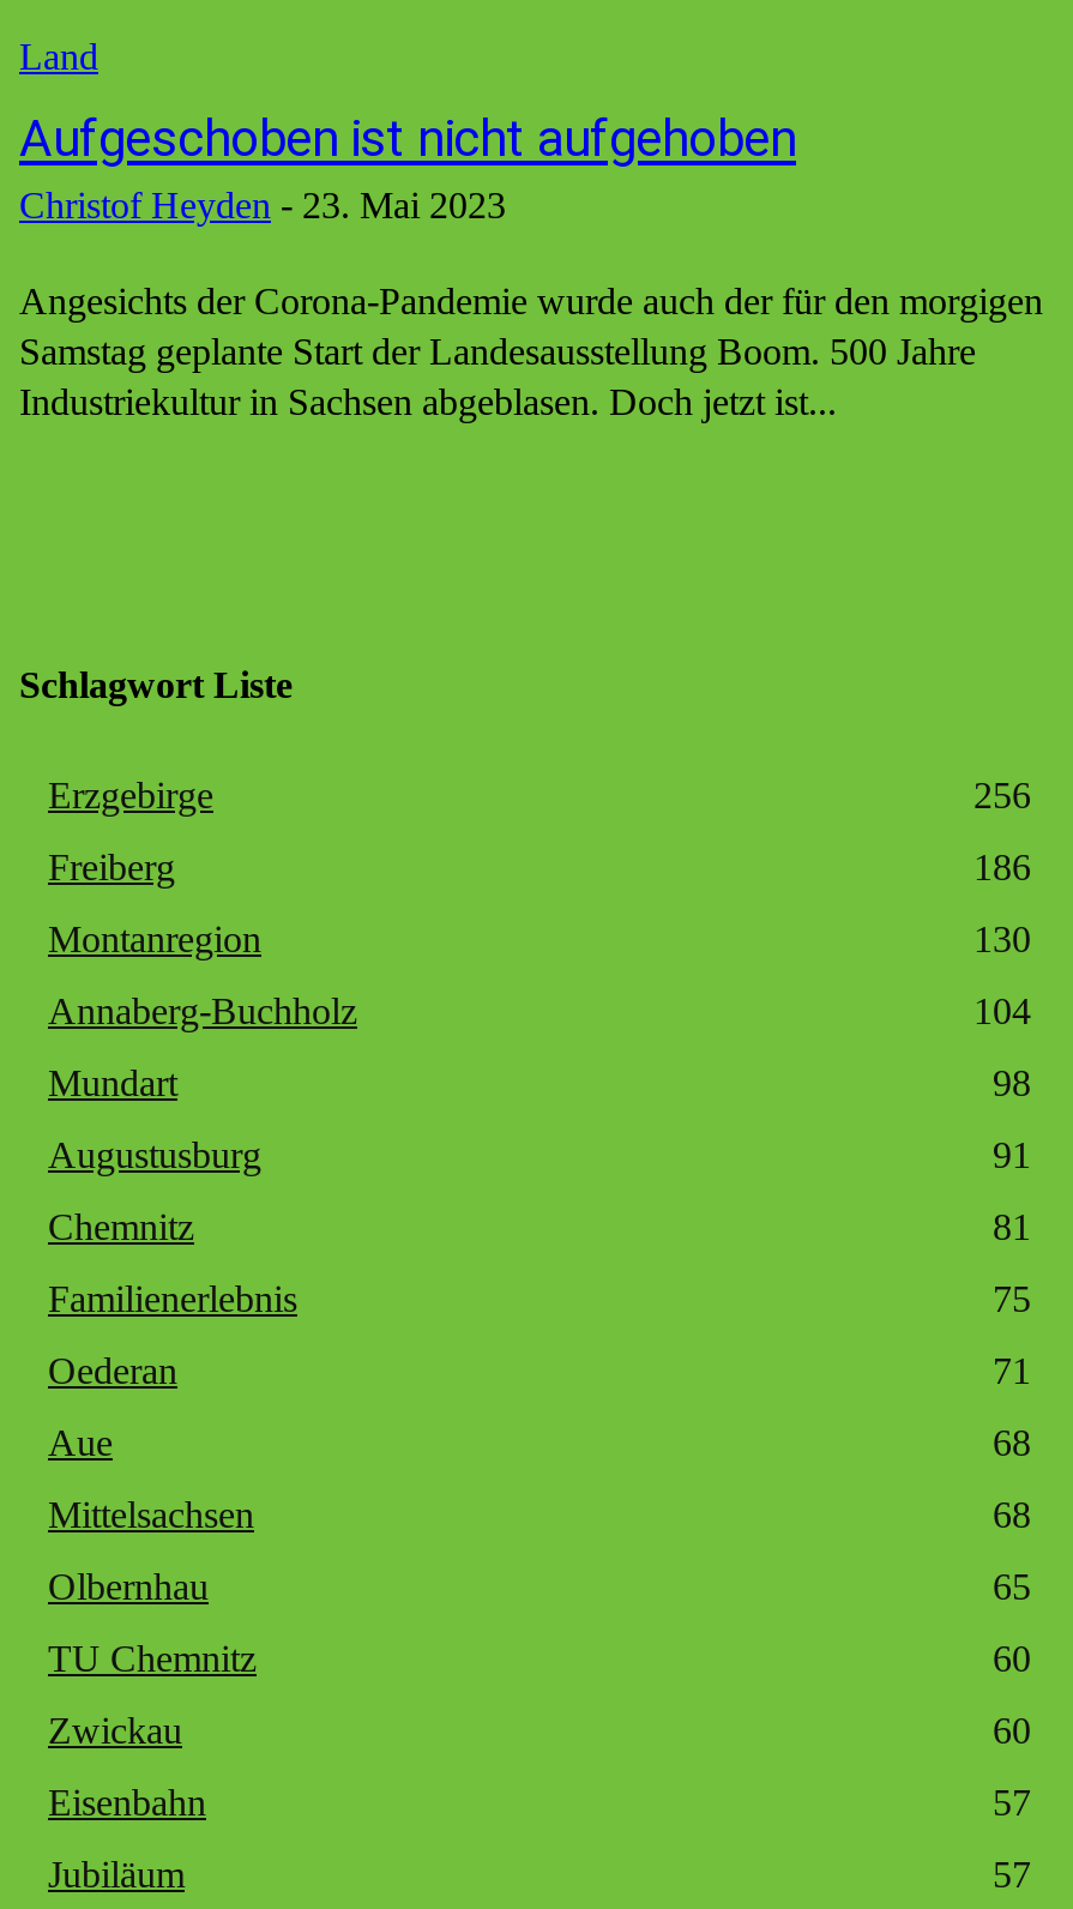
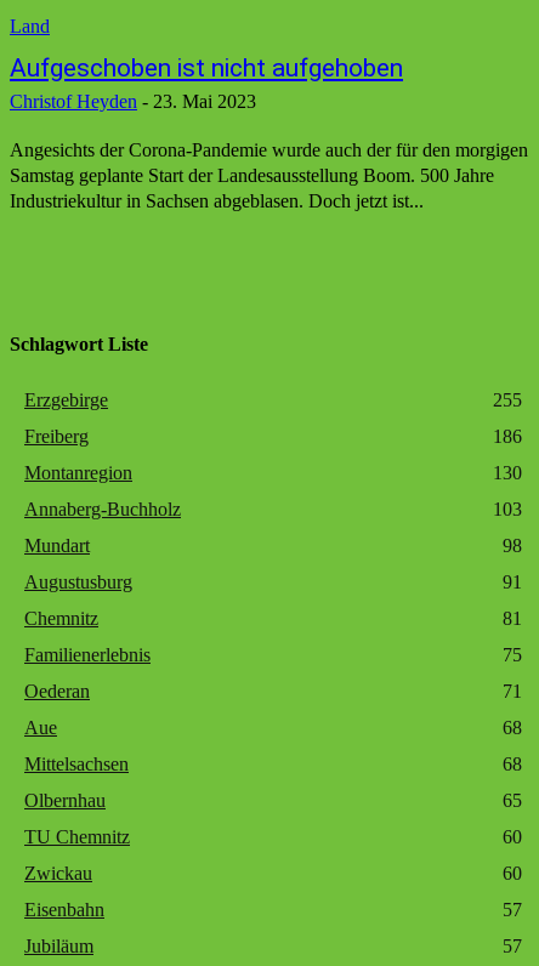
[973,773,1031,814] 256 -> [493,389,522,410] 255
[973,989,1031,1030] 104 -> [493,498,522,519] 103

